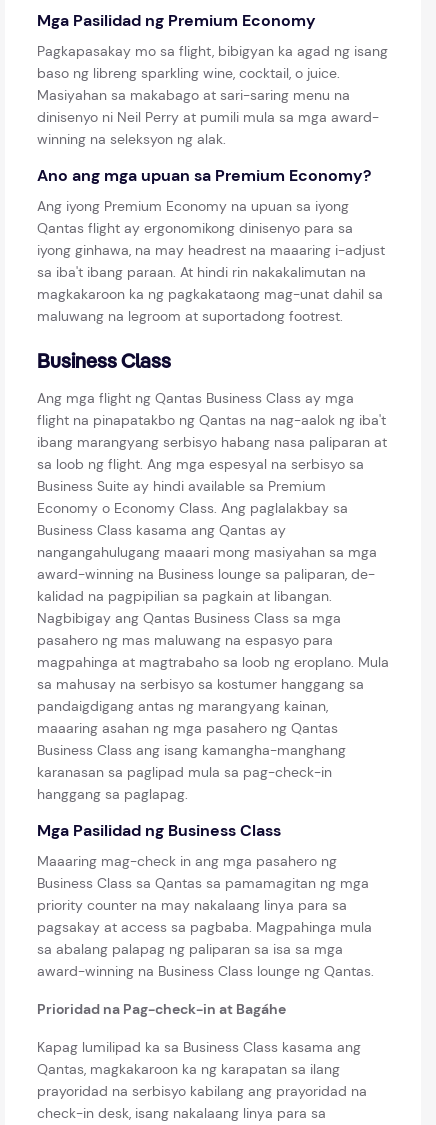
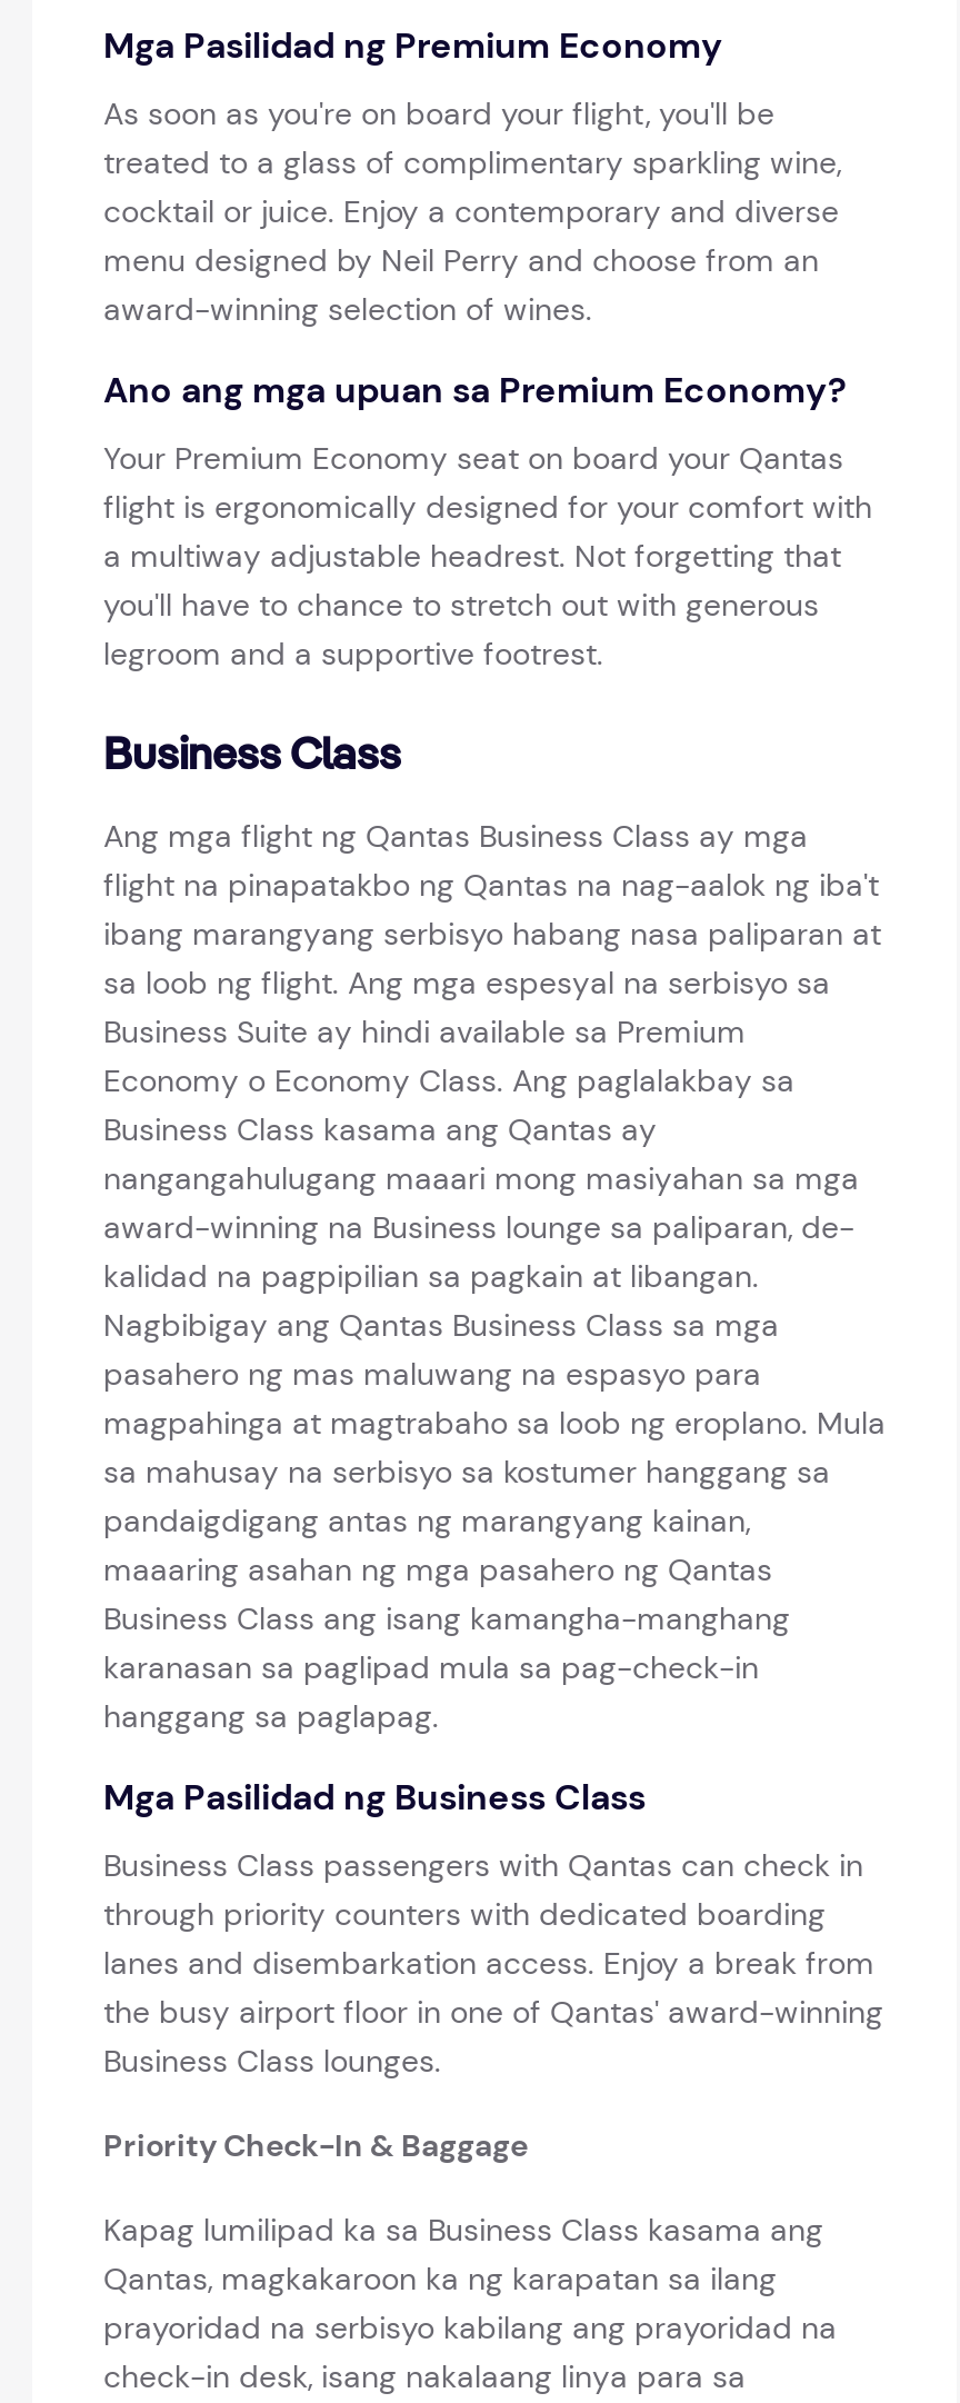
[37,42,388,148] Pagkapasakay mo sa flight, bibigyan ka agad ng isang | baso ng libreng sparkling wine, cocktail, o juice. | Masiyahan sa makabago at sari-saring menu na | dinisenyo ni Neil Perry at pumili mula sa mga award- | winning na seleksyon ng alak. -> [103,93,841,329] As soon as you're on board your flight, you'll be | treated to a glass of complimentary sparkling wine, | cocktail or juice. Enjoy a contemporary and diverse | menu designed by Neil Perry and choose from an | award-winning selection of wines.
[37,197,385,325] Ang iyong Premium Economy na upuan sa iyong | Qantas flight ay ergonomikong dinisenyo para sa | iyong ginhawa, na may headrest na maaaring i-adjust | sa iba't ibang paraan. At hindi rin nakakalimutan na | magkakaroon ka ng pagkakataong mag-unat dahil sa | maluwang na legroom at suportadong footrest. -> [103,438,872,674] Your Premium Economy seat on board your Qantas | flight is ergonomically designed for your comfort with | a multiway adjustable headrest. Not forgetting that | you'll have to chance to stretch out with generous | legroom and a supportive footrest.
[37,852,374,980] Maaaring mag-check in ang mga pasahero ng | Business Class sa Qantas sa pamamagitan ng mga | priority counter na may nakalaang linya para sa | pagsakay at access sa pagbaba. Magpahinga mula | sa abalang palapag ng paliparan sa isa sa mga | award-winning na Business Class lounge ng Qantas. -> [103,1845,883,2081] Business Class passengers with Qantas can check in | through priority counters with dedicated boarding | lanes and disembarkation access. Enjoy a break from | the busy airport floor in one of Qantas' award-winning | Business Class lounges.
[37,1000,286,1018] Prioridad na Pag-check-in at Bagáhe -> [103,2125,528,2165] Priority Check-In & Baggage

